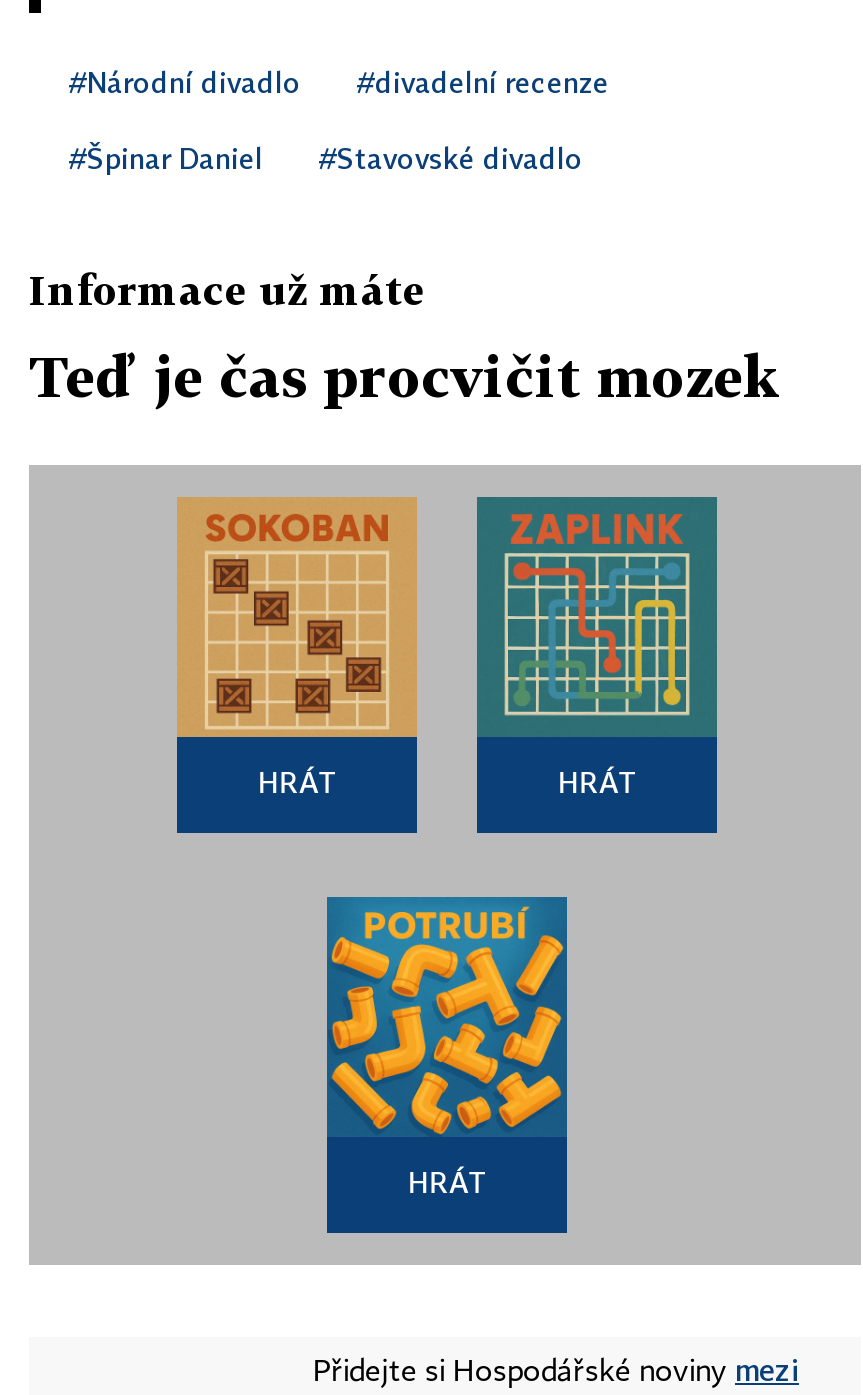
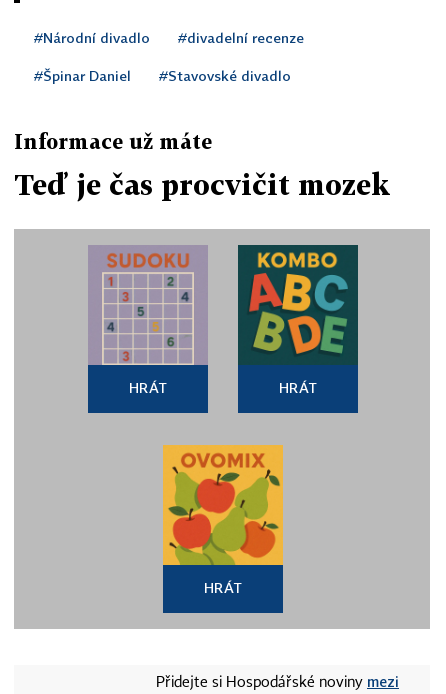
[177,497,417,737] [image] -> [89,246,207,365] [image]
[477,497,717,737] [image] -> [239,246,357,365] [image]
[325,895,569,1137] [image] -> [162,444,284,566] [image]

